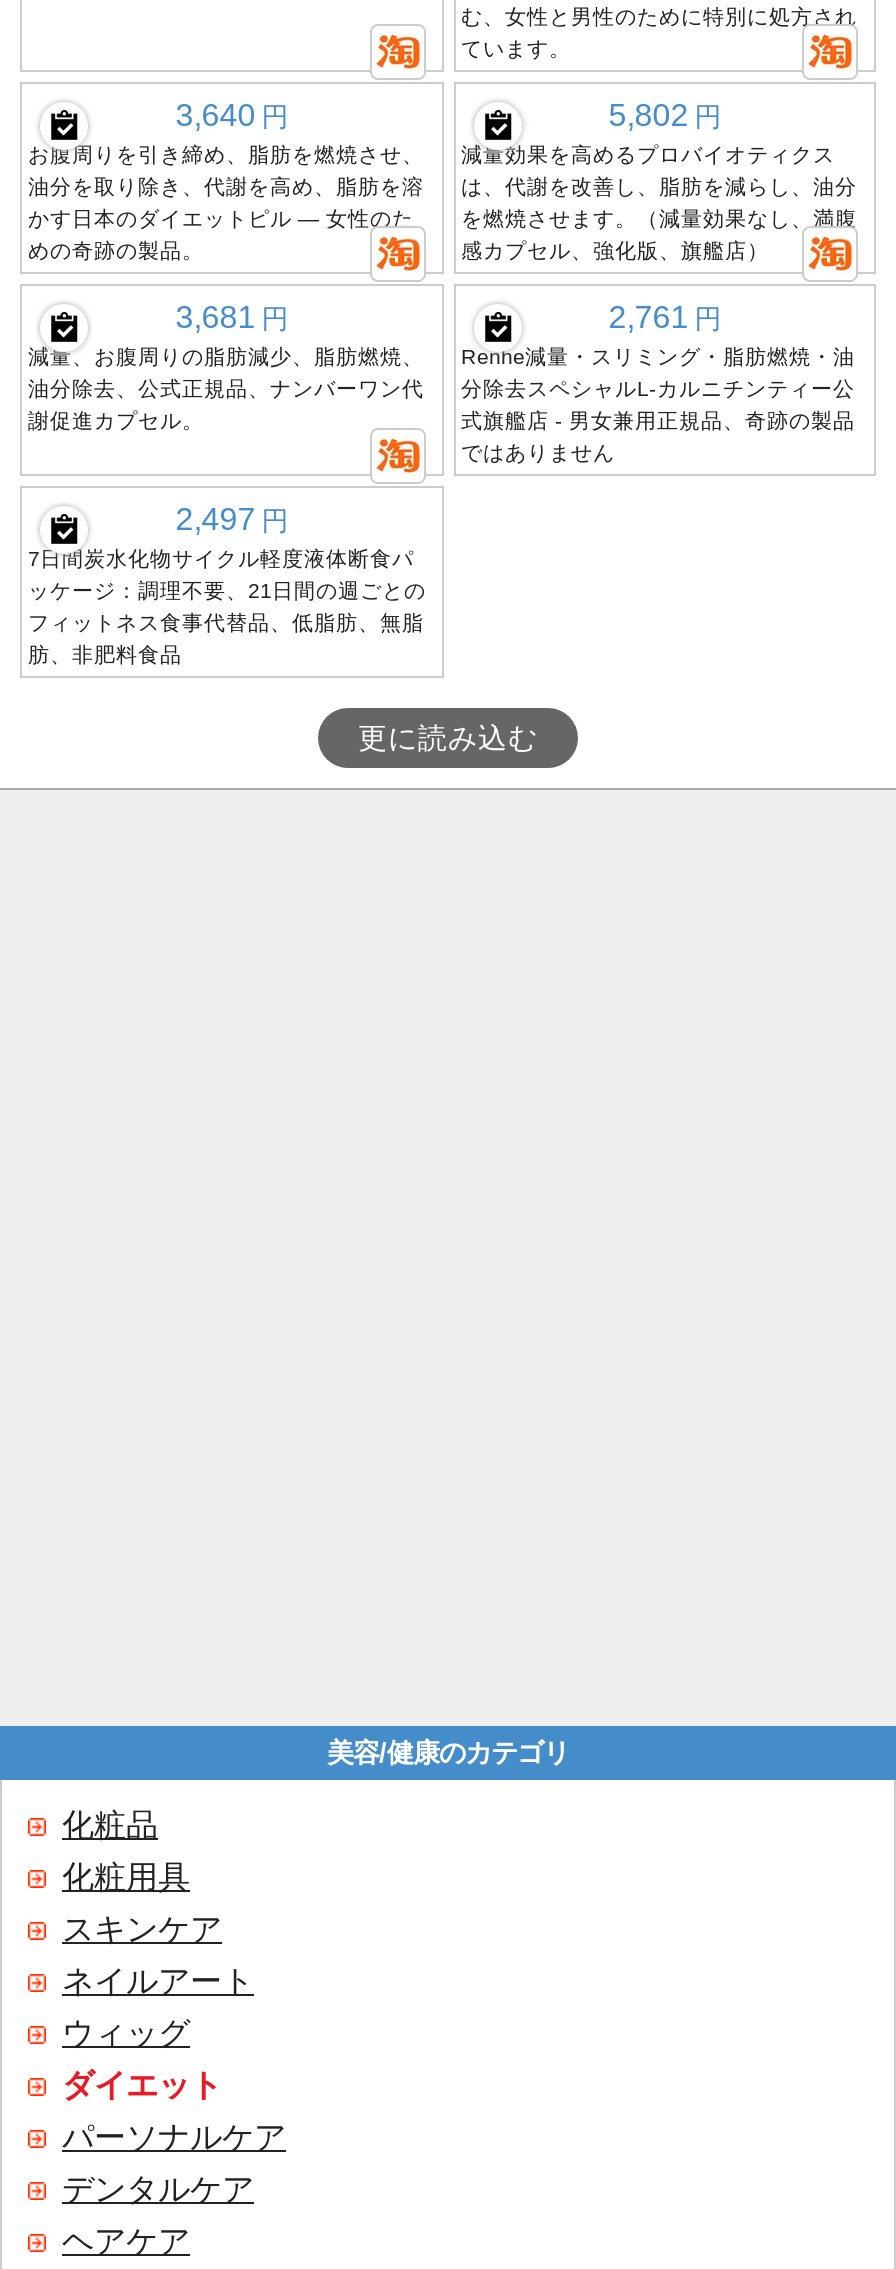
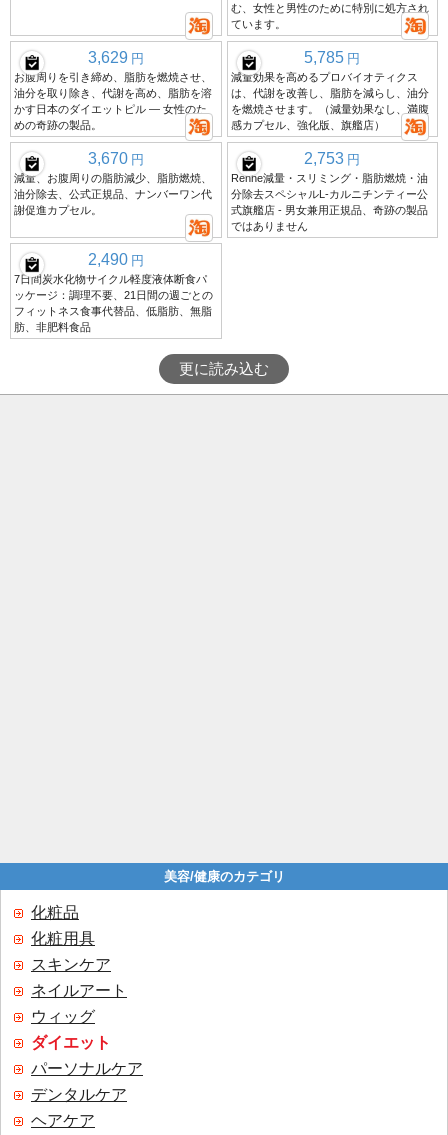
[176,99,288,133] 3,640 円 -> [88,49,144,66] 3,629 円
[608,99,720,133] 5,802 円 -> [304,49,360,66] 5,785 円
[176,301,288,335] 3,681 円 -> [88,150,144,167] 3,670 円
[608,301,720,335] 2,761 円 -> [304,150,360,167] 2,753 円
[176,503,288,537] 2,497 円 -> [88,251,144,268] 2,490 円

